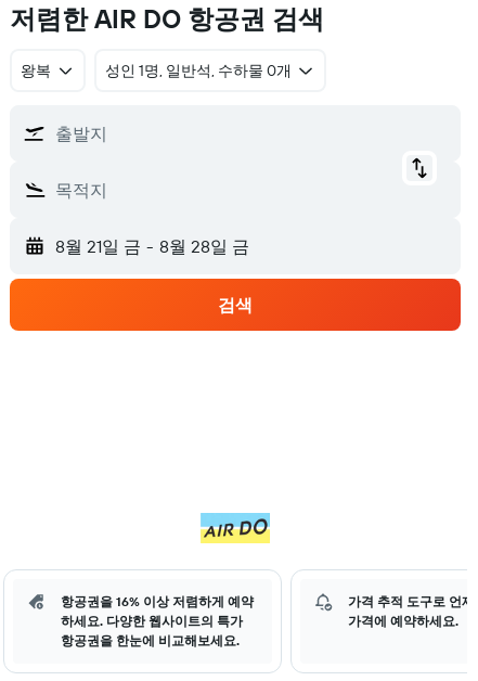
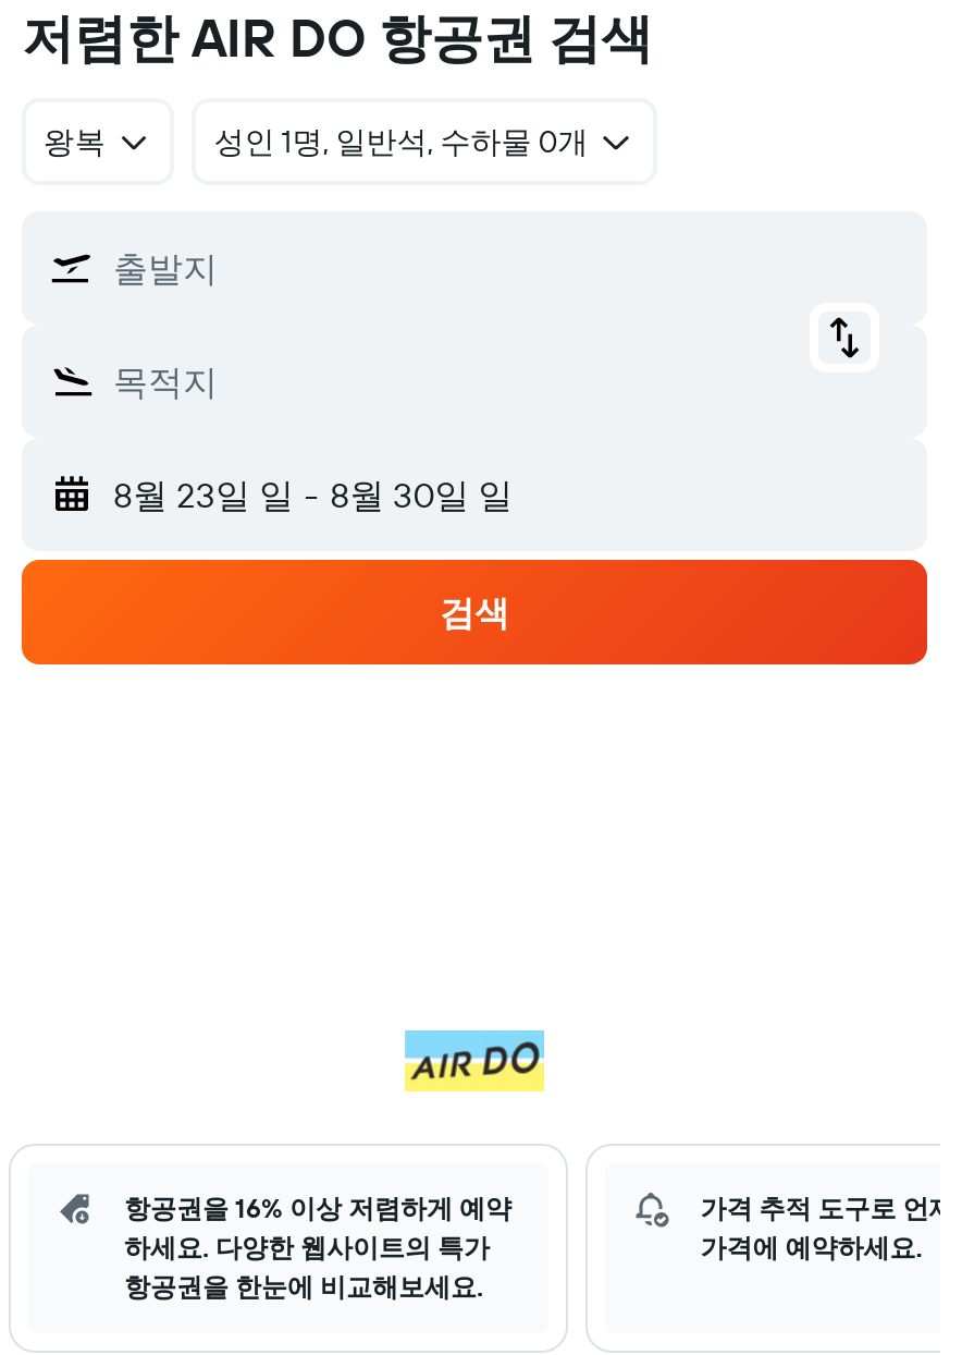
[55,235,249,257] 8월 21일 금 - 8월 28일 금 -> [113,473,513,516] 8월 23일 일 - 8월 30일 일

